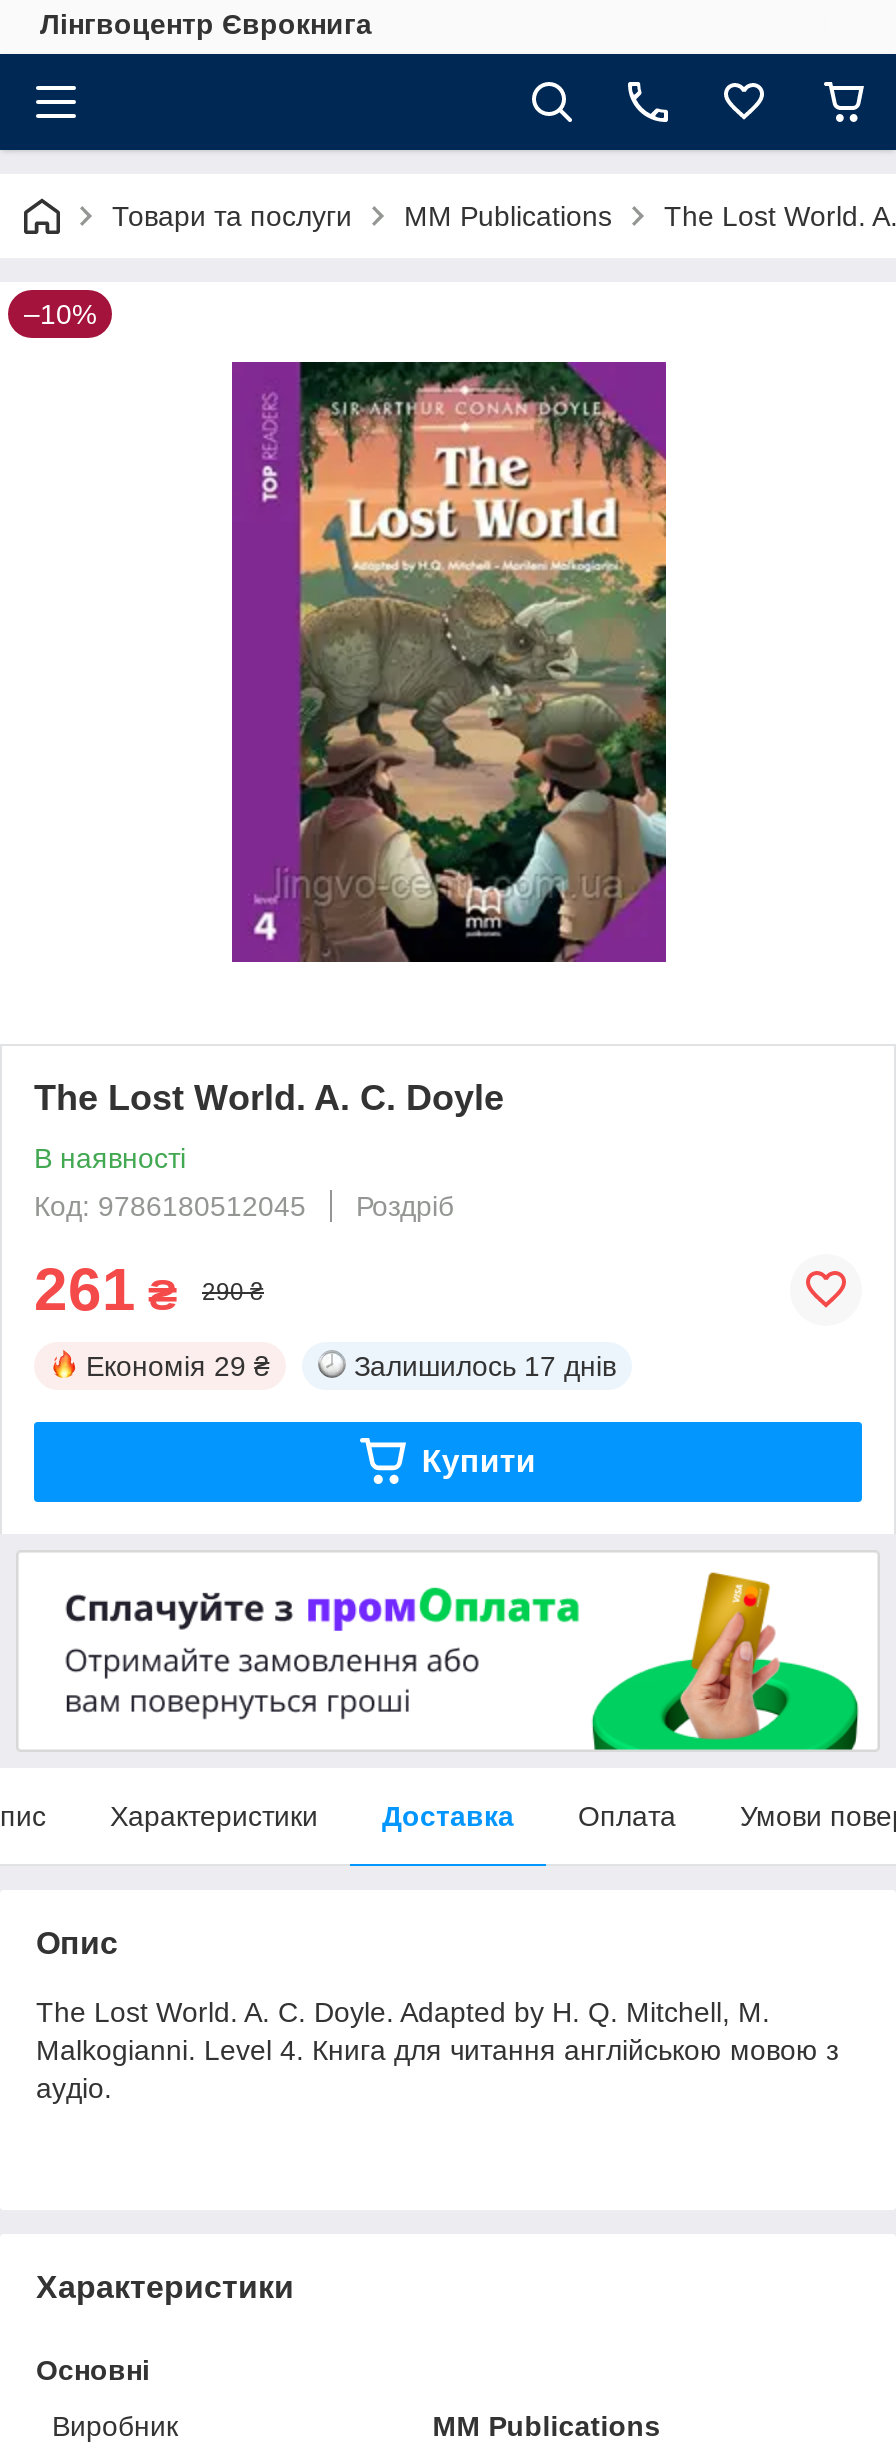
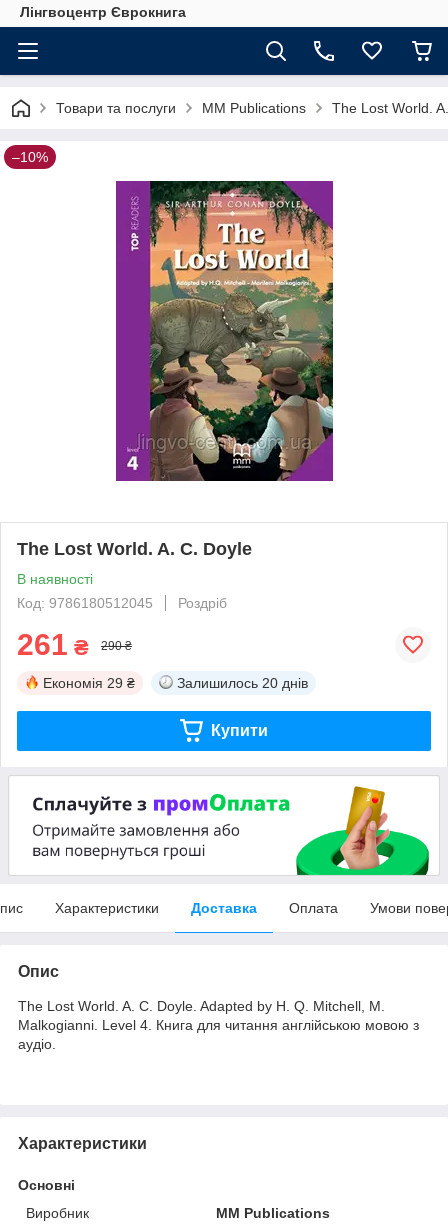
[354,1350,616,1382] Залишилось 17 днів -> [177,675,308,691] Залишилось 20 днів

